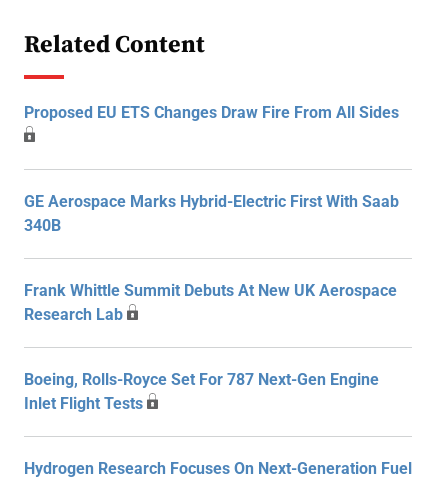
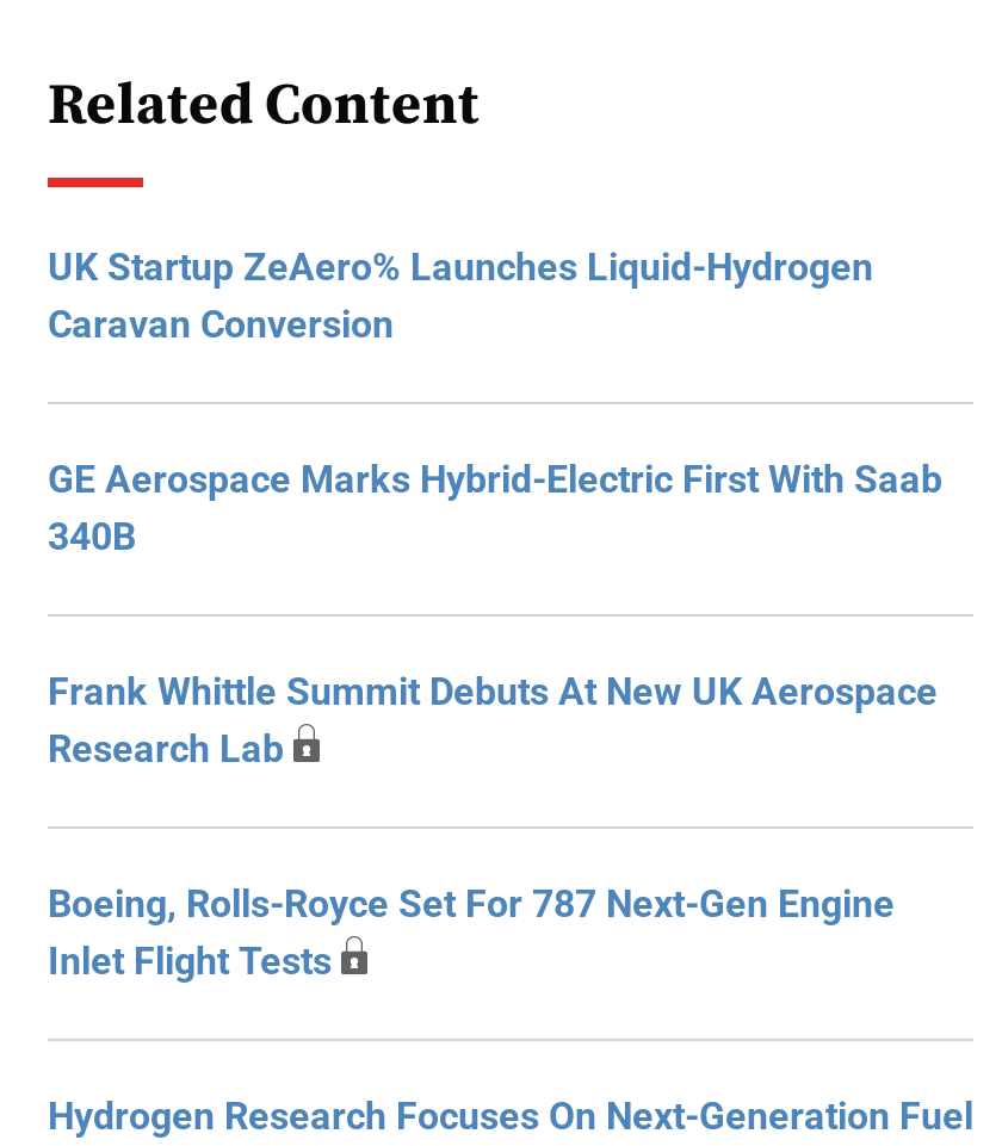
[24,103,399,122] Proposed EU ETS Changes Draw Fire From All Sides -> [48,244,873,347] UK Startup ZeAero% Launches Liquid-Hydrogen | Caravan Conversion

